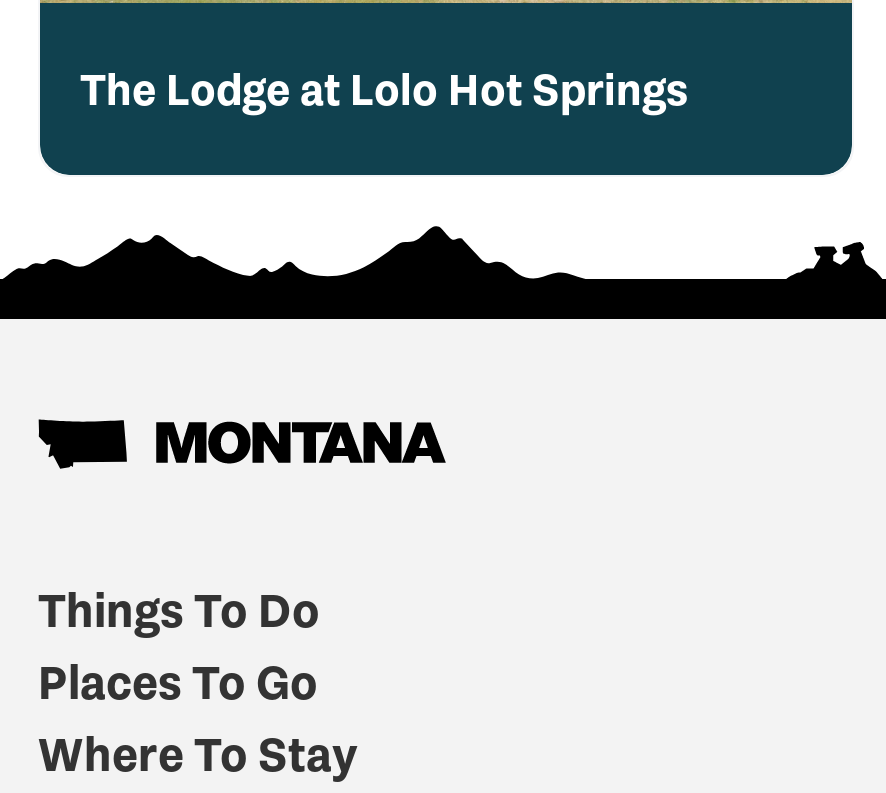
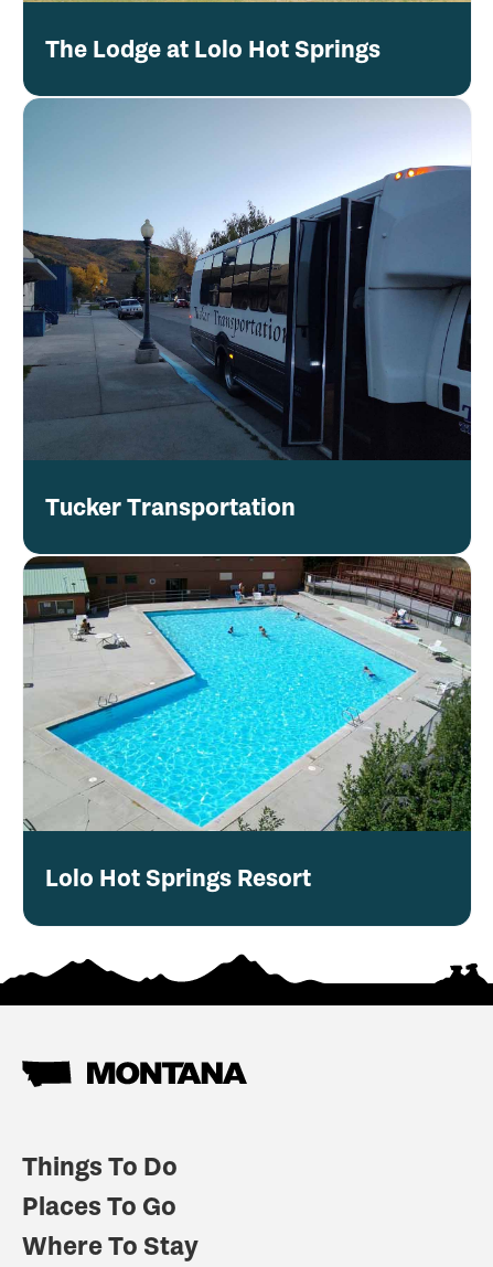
none -> [22,98,472,832] [image] | Tucker Transportation
none -> [45,864,311,893] Lolo Hot Springs Resort

